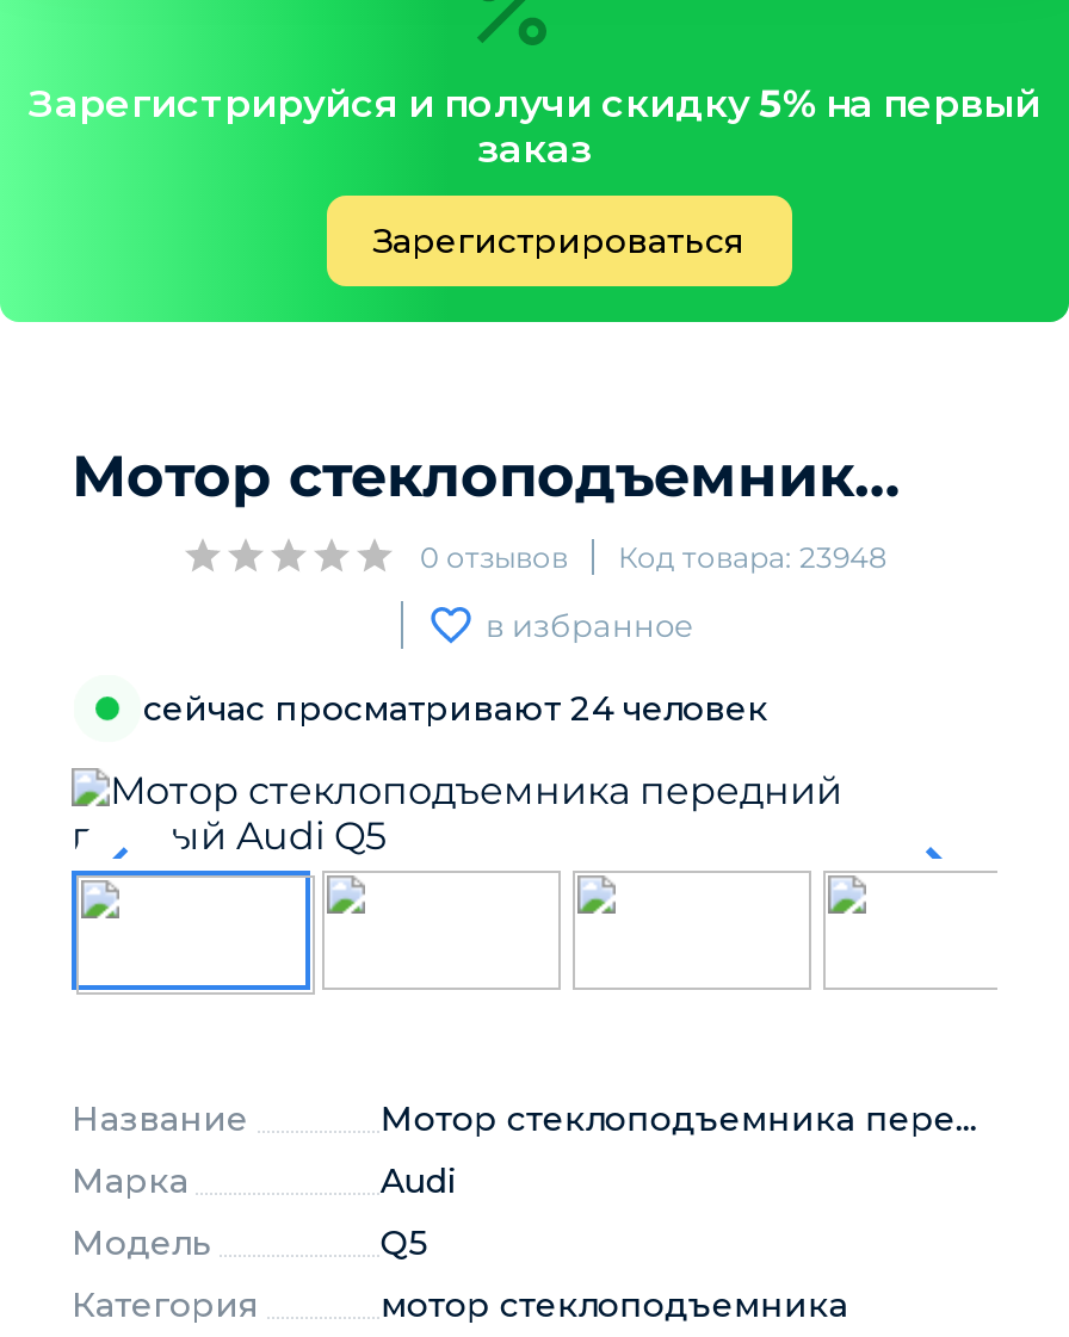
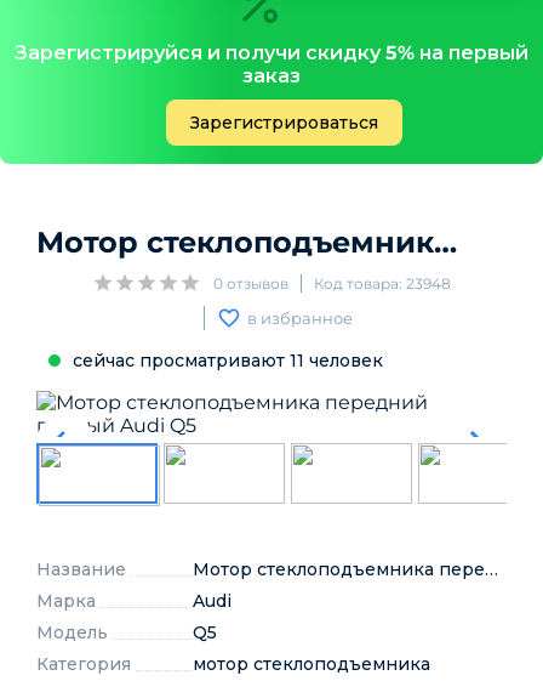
[143,687,768,730] сейчас просматривают 24 человек -> [73,350,383,371] сейчас просматривают 11 человек

